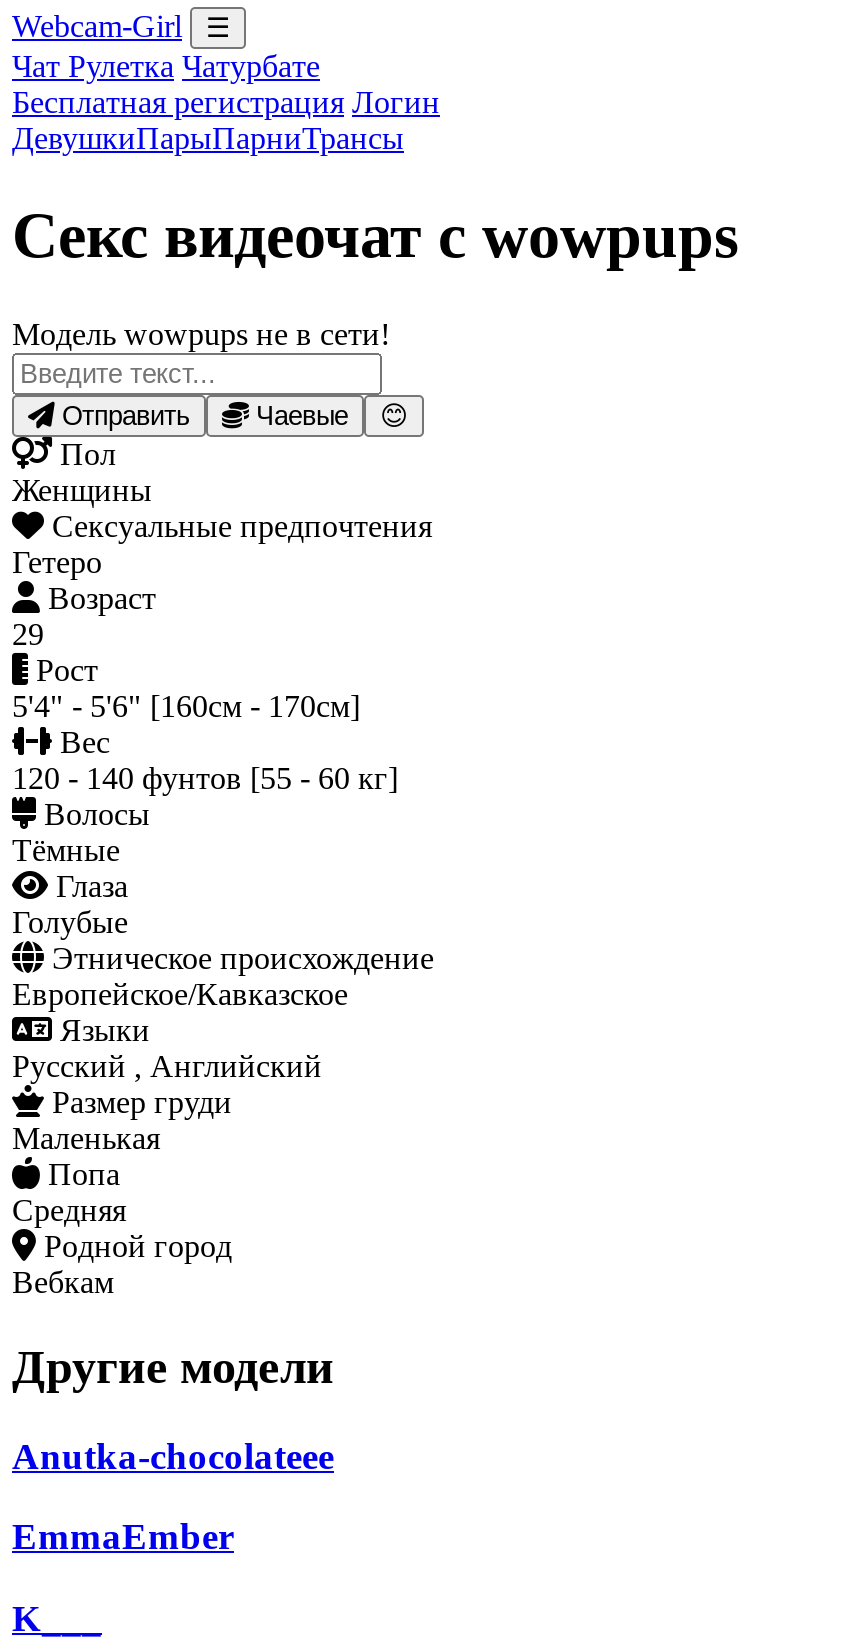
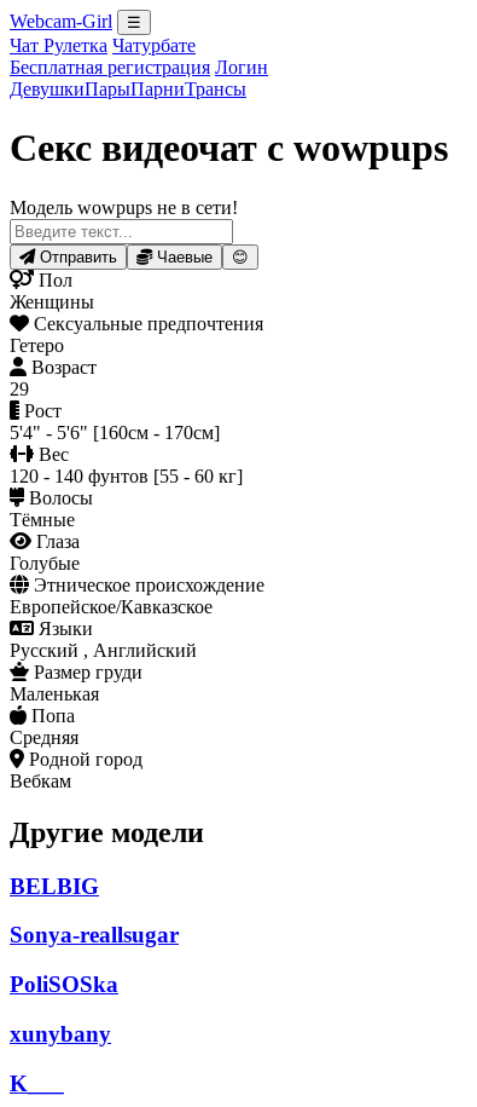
[12,1434,334,1558] Anutka-chocolateee | EmmaEmber -> [10,873,179,1046] BELBIG | Sonya-reallsugar | PoliSOSka | xunybany

